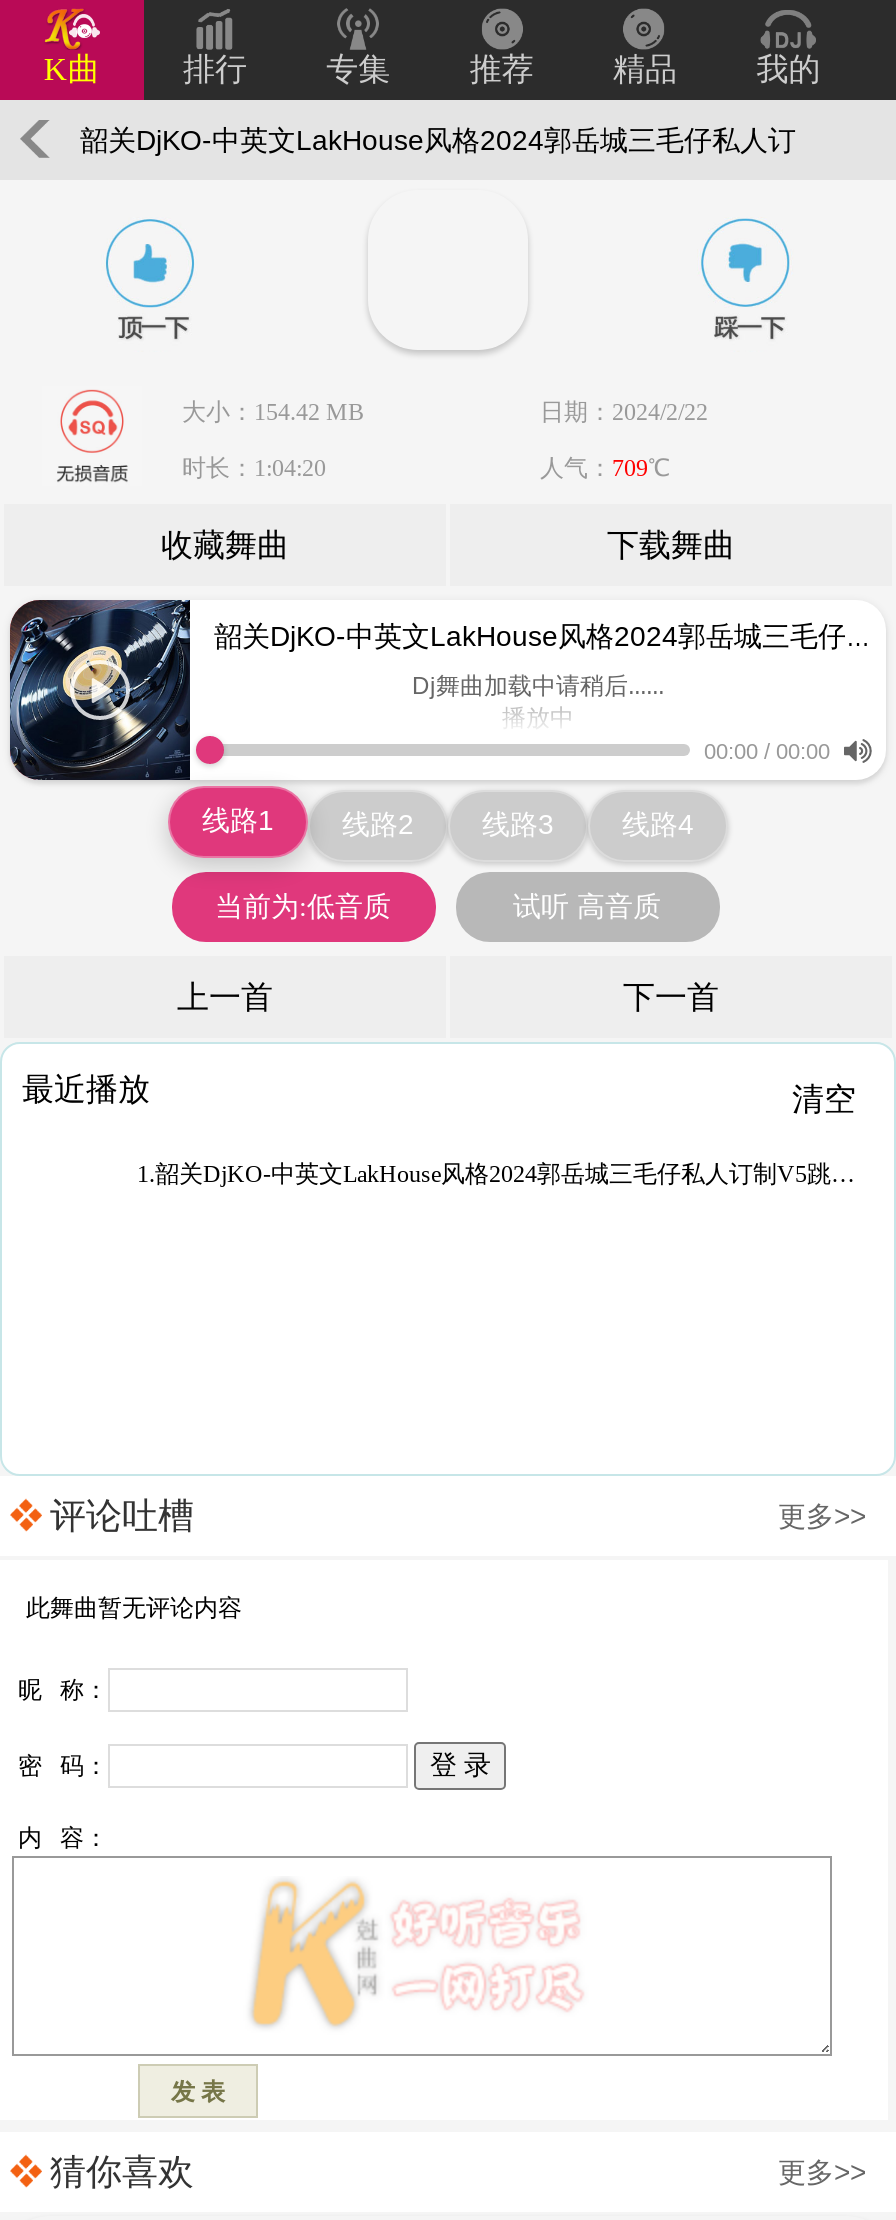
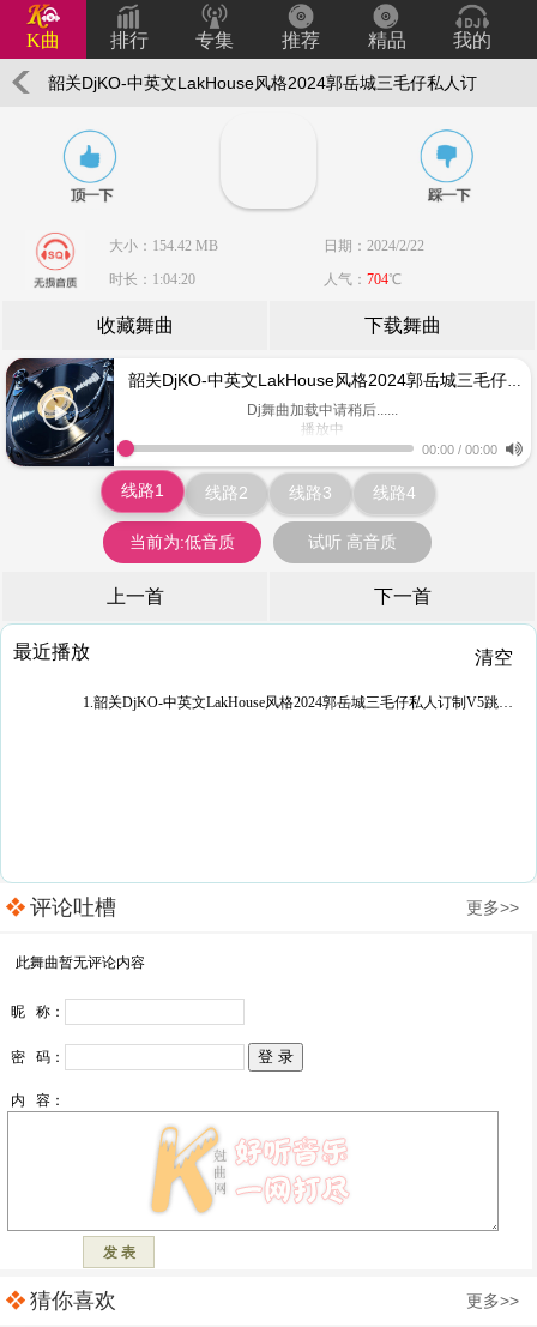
[540,454,670,482] 人气：709℃ -> [324,271,402,288] 人气：704℃

